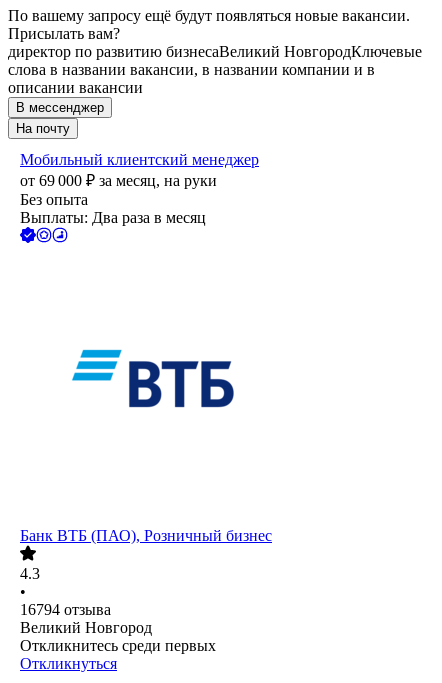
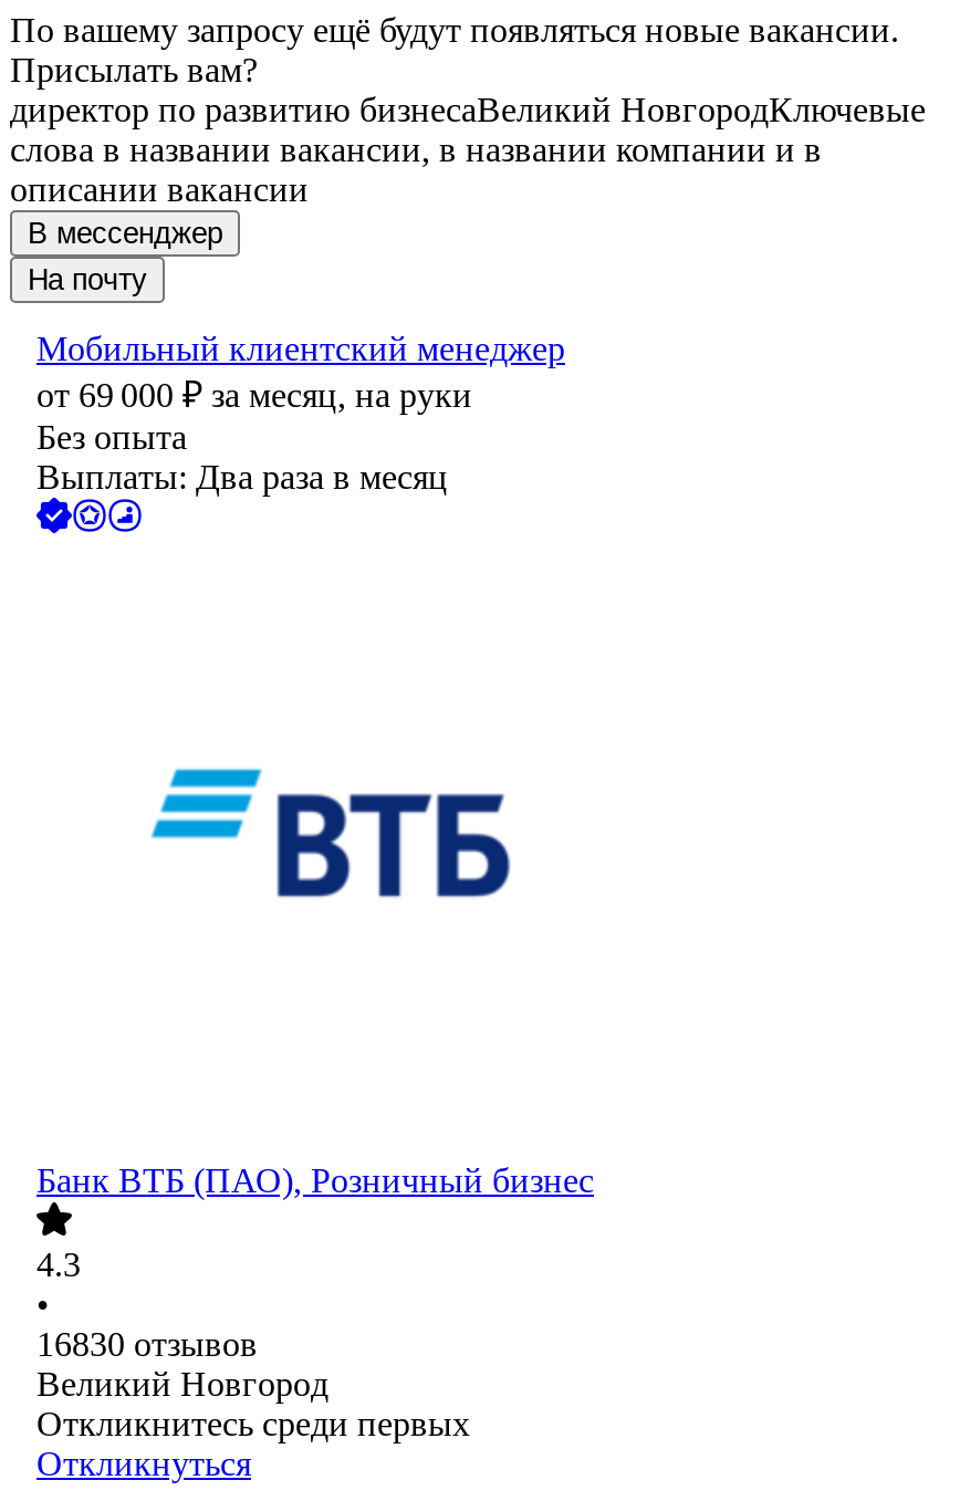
[20,601,111,618] 16794 отзыва -> [36,1326,258,1363] 16830 отзывов

